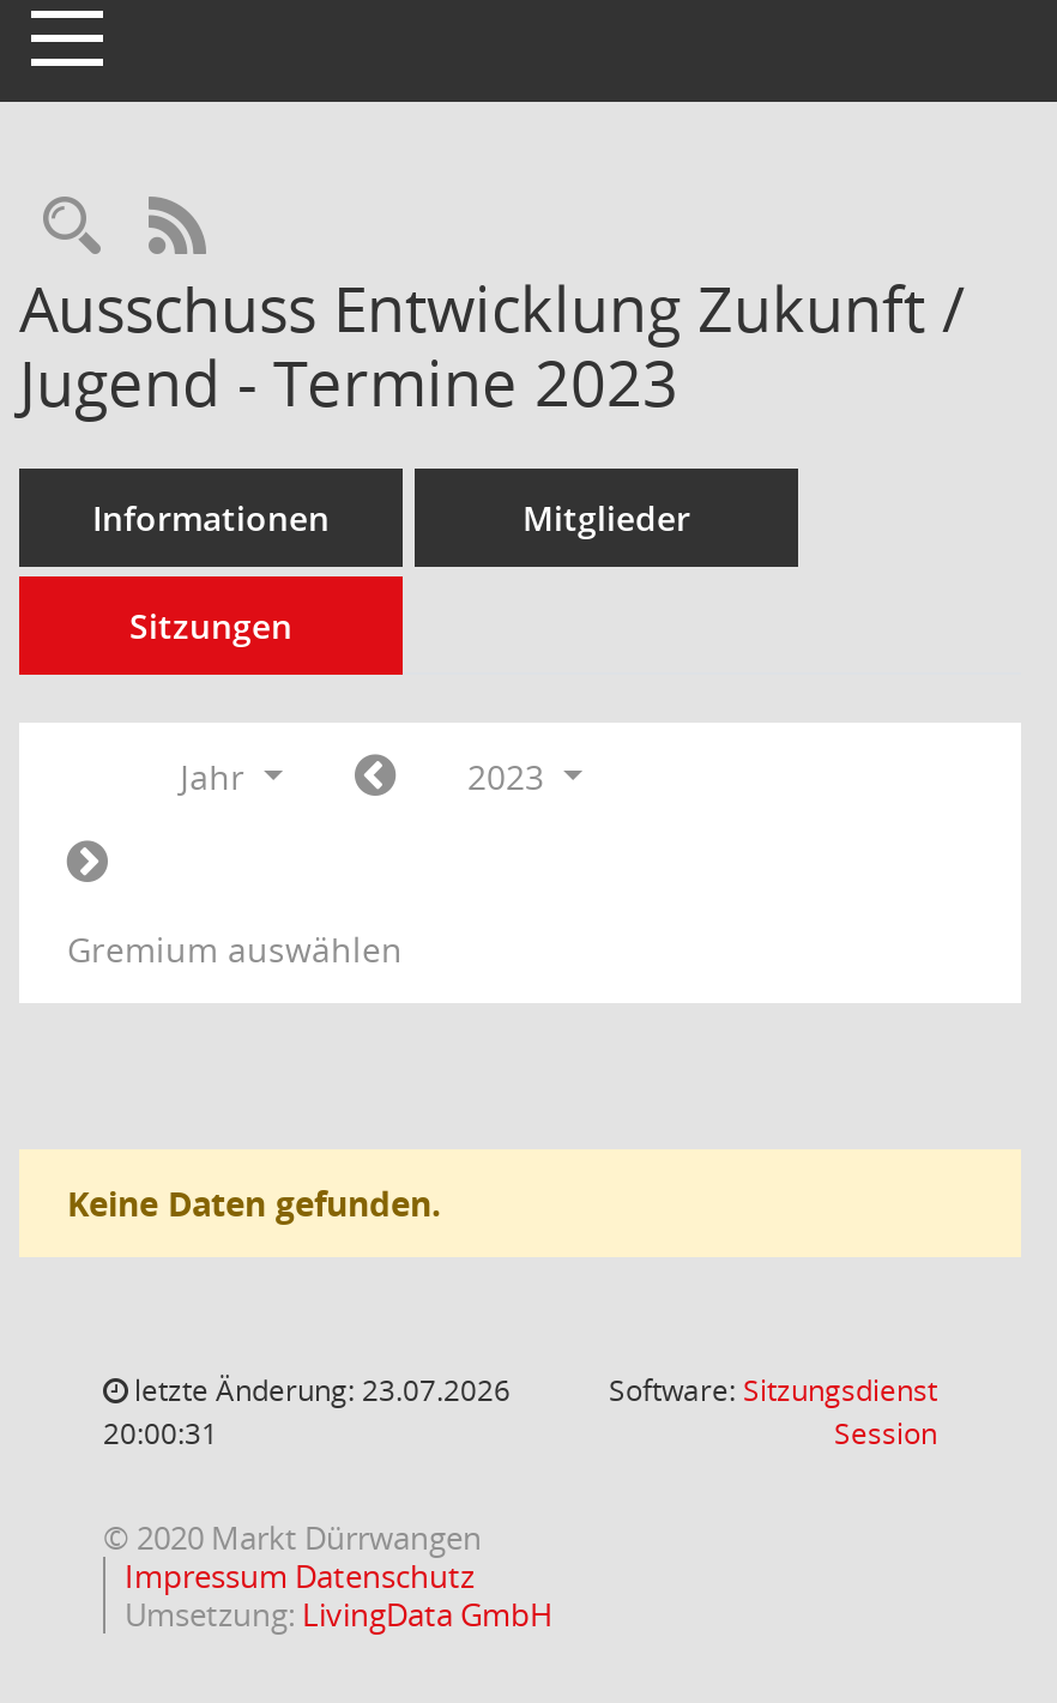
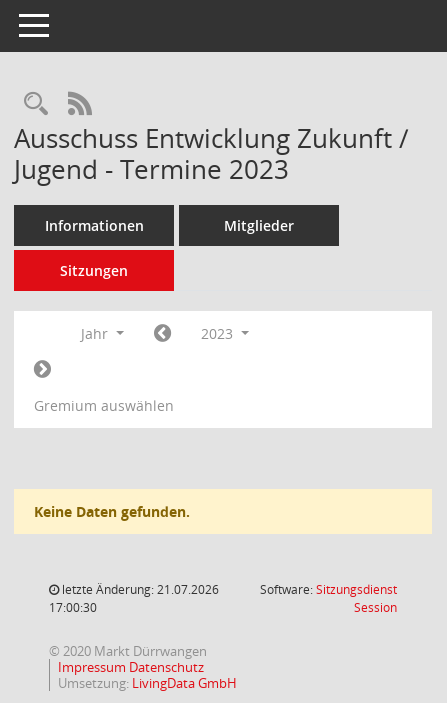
[127,1370,511,1411] letzte Änderung: 23.07.2026 -> [59,581,219,598] letzte Änderung: 21.07.2026
[103,1413,218,1454] 20:00:31 -> [49,599,97,616] 17:00:30

